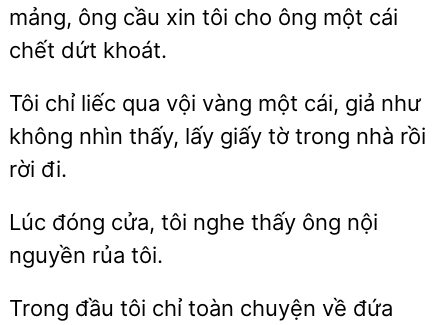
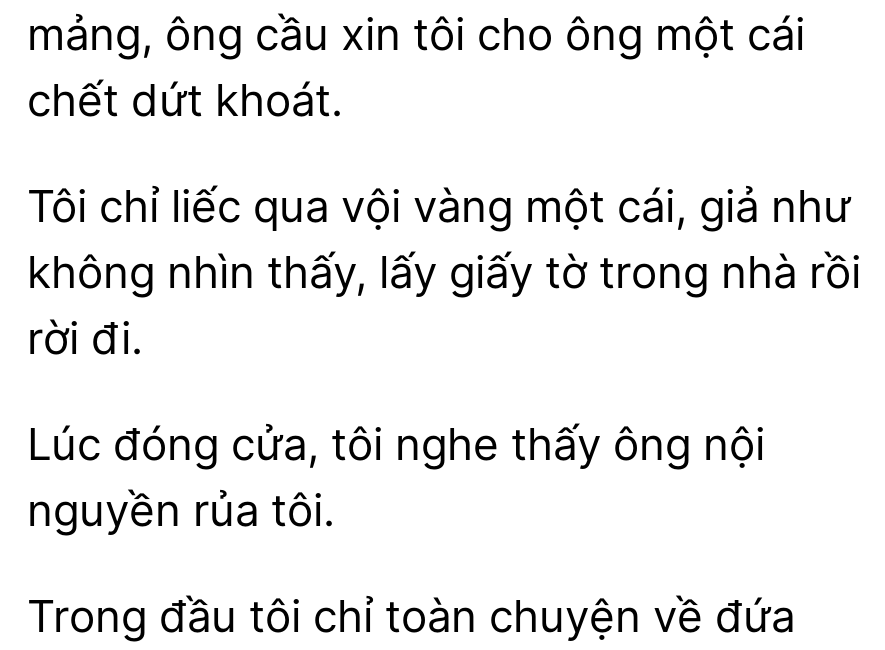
[9,90,426,149] Tôi chỉ liếc qua vội vàng một | giả | nhìn thấy, lấy giấy tờ trong nhà rồi -> [27,180,861,298] Tôi | liếc | vàng một cái, giả như | không nhìn thấy, lấy giấy tờ trong nhà rồi
[9,209,378,268] cửa, | nghe thấy ông nội | nguyền rủa tôi. -> [27,418,703,536] Lúc đóng cửa, tôi nghe | ông | nguyền rủa

